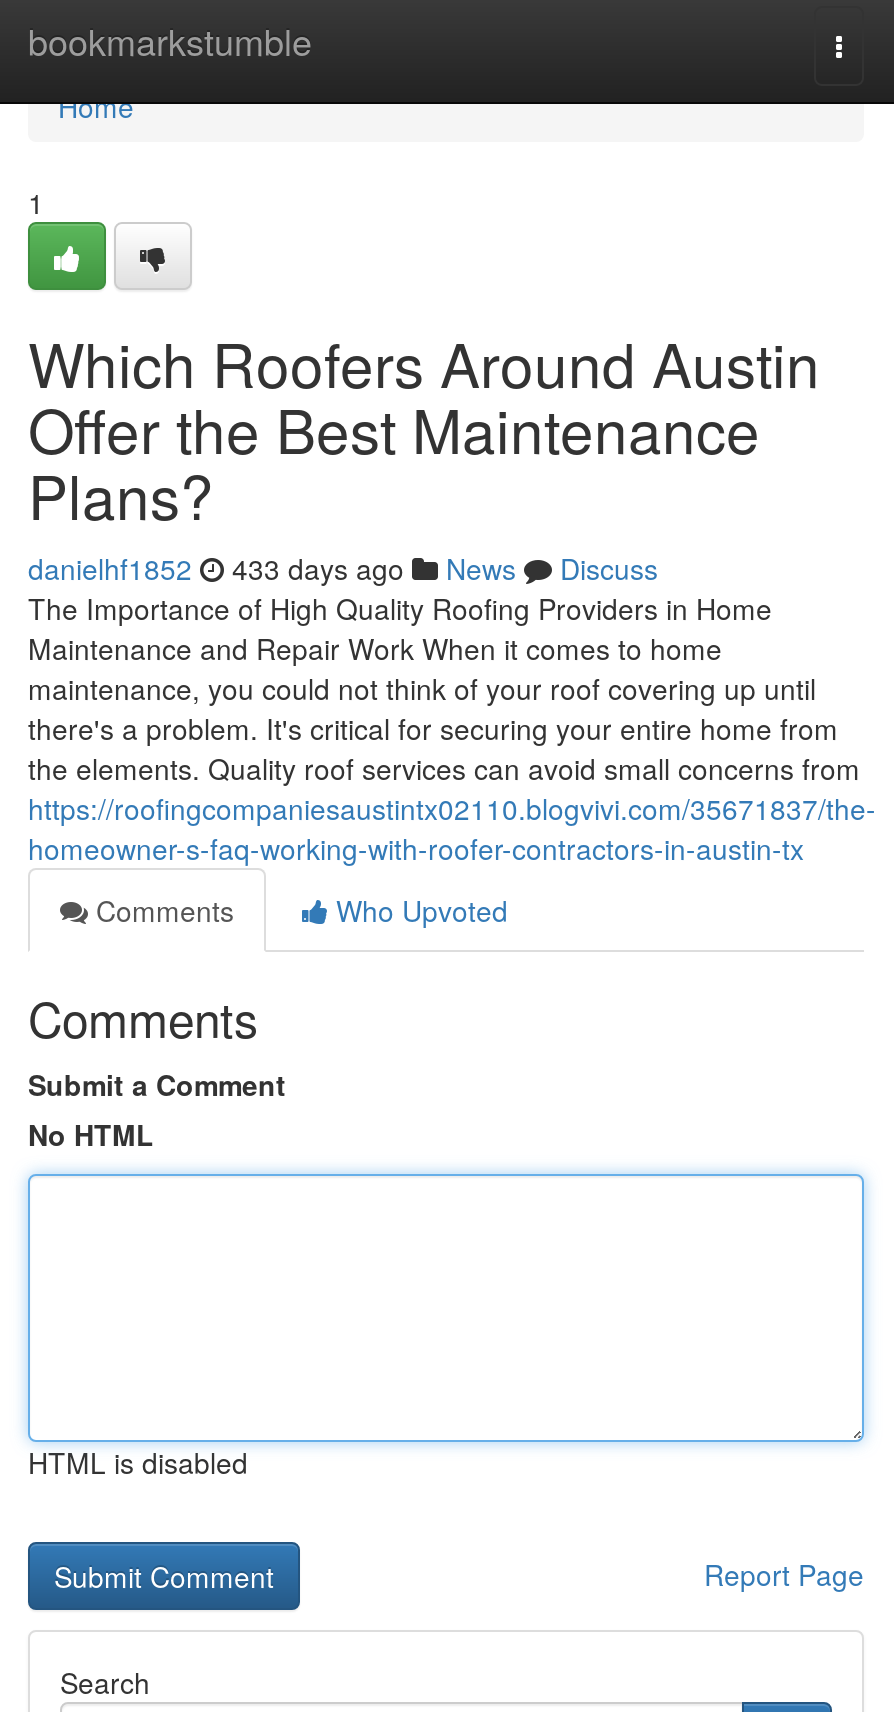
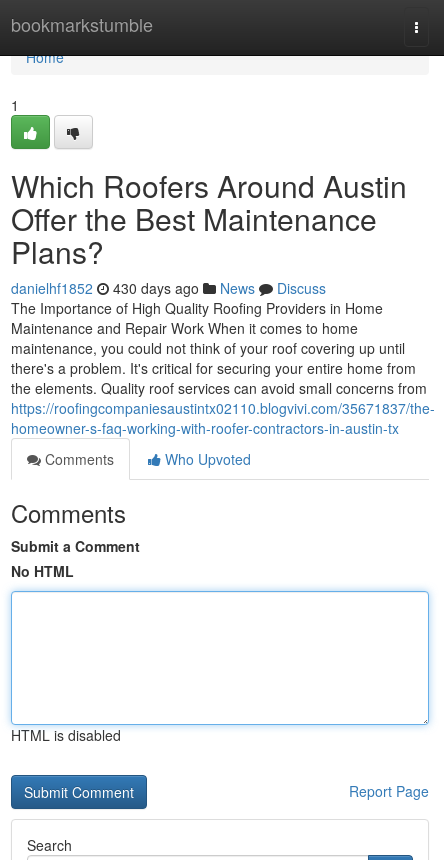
[28,548,658,588] danielhf1852 433 days ago News Discuss -> [11,278,326,298] danielhf1852 430 days ago News Discuss

